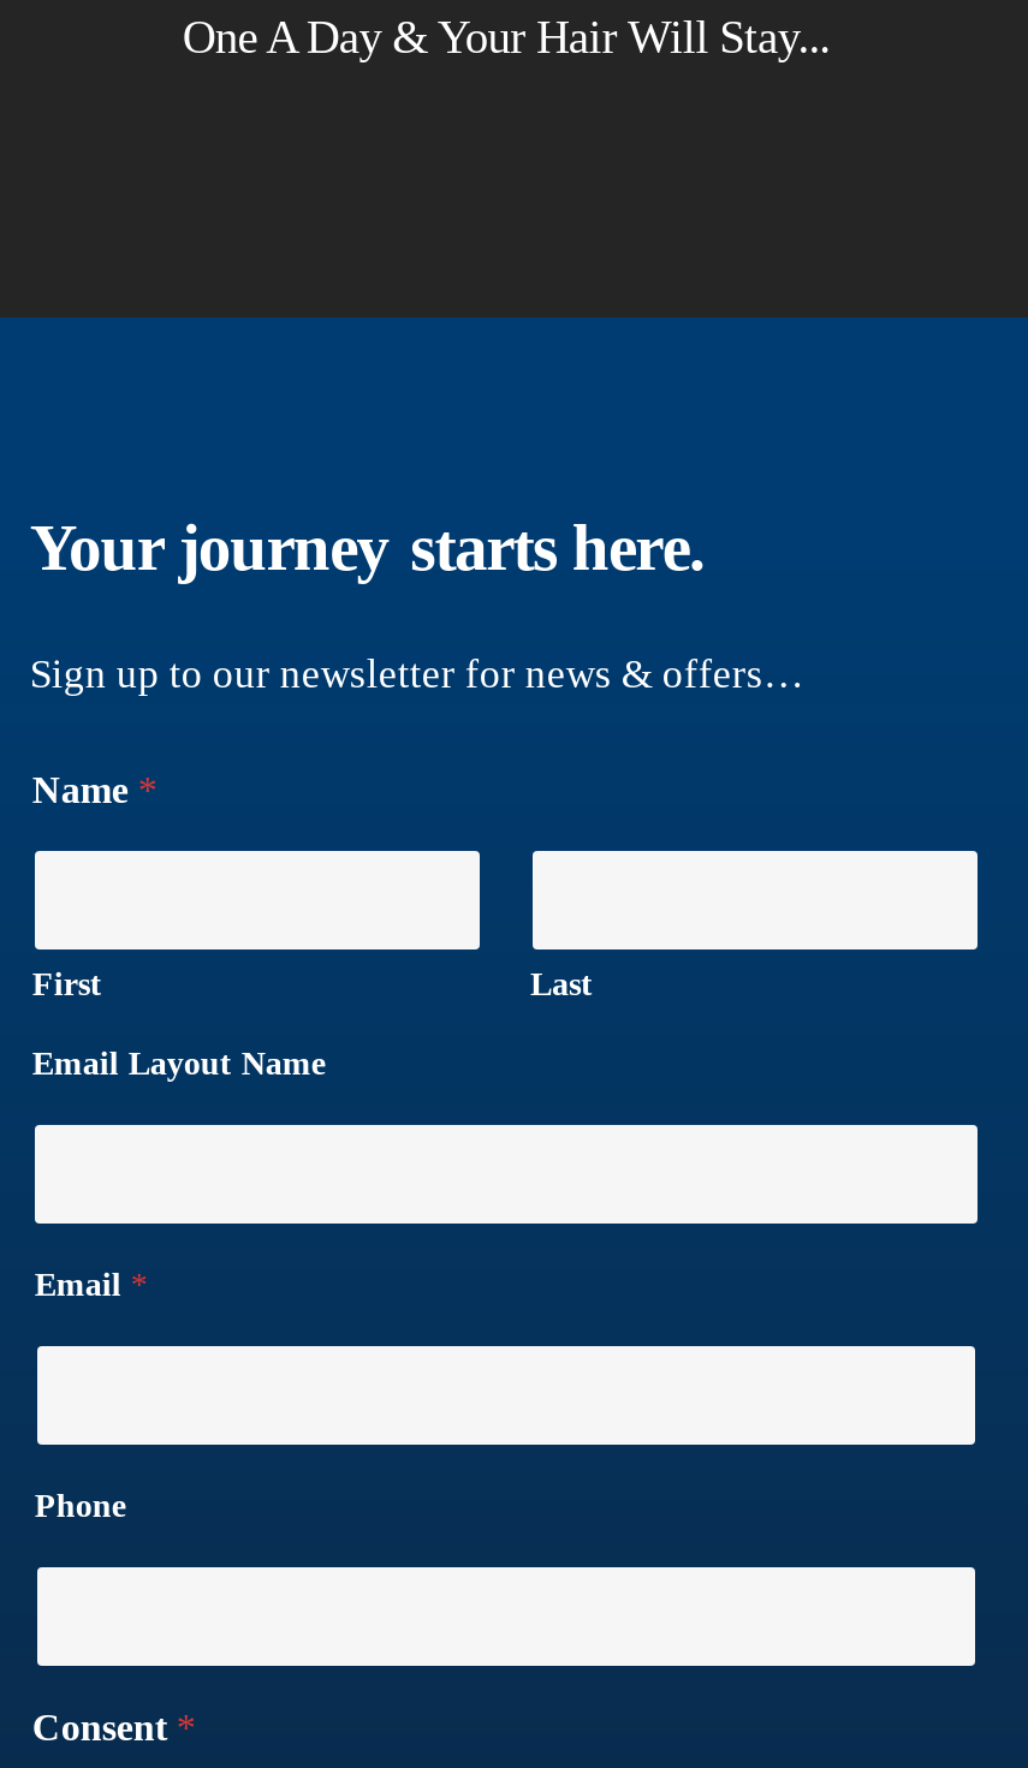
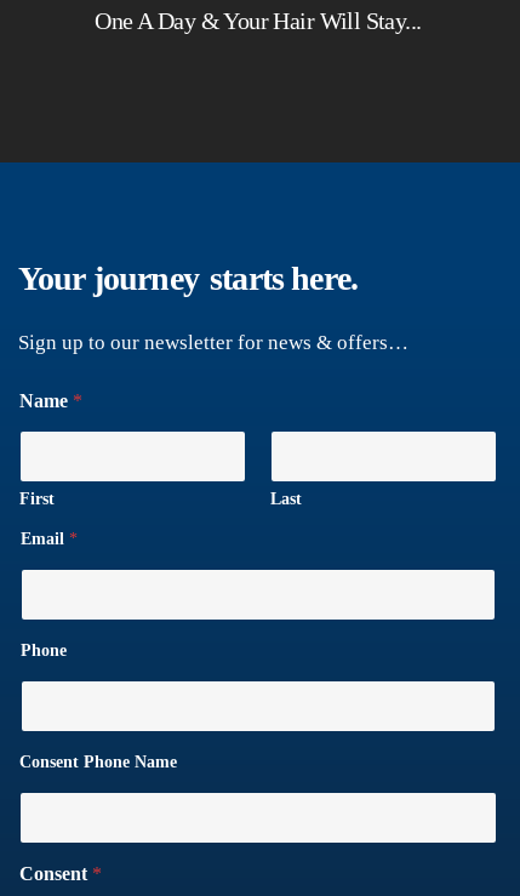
[32,1046,326,1082] Email Layout Name -> none
moved [35,1268,148,1525] -> [20,530,77,660]: Email * | Phone
none -> [19,753,177,771] Consent Phone Name

